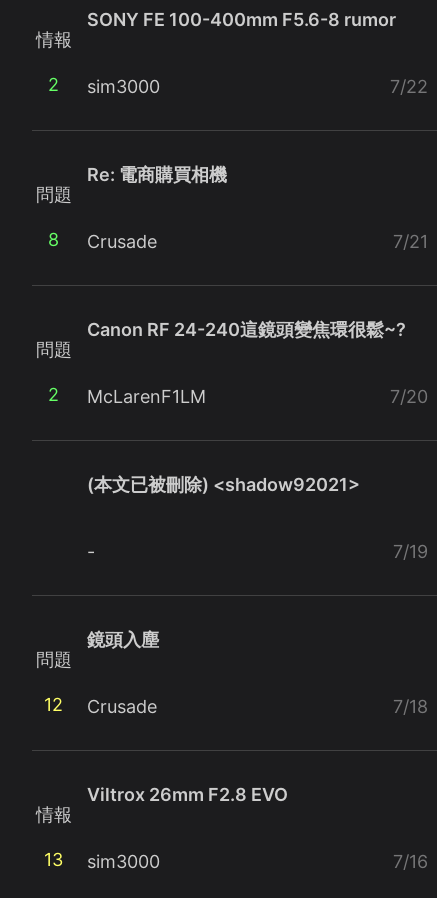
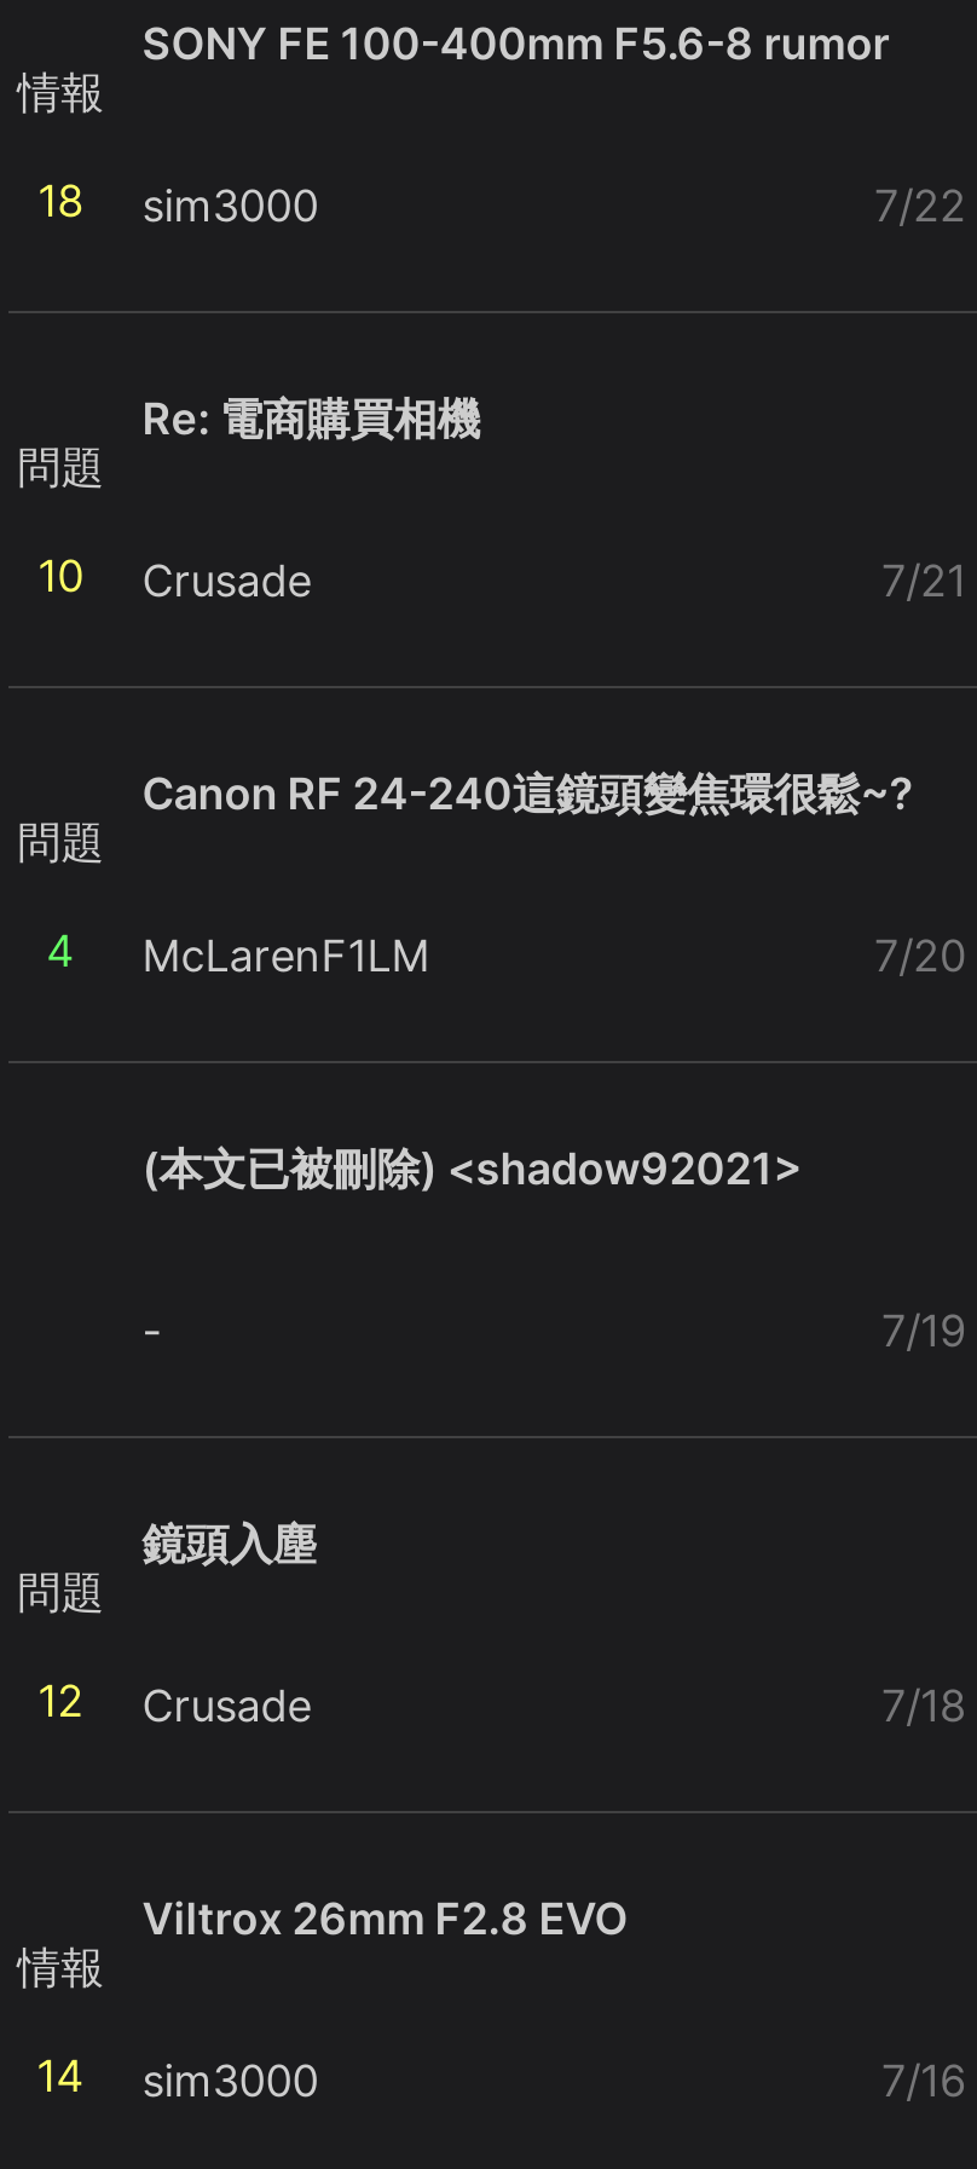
[48,74,160,97] 2 sim3000 -> [38,175,318,231] 18 sim3000
[48,229,157,252] 8 Crusade -> [38,550,311,606] 10 Crusade
[48,384,206,407] 2 McLarenF1LM -> [46,925,430,981] 4 McLarenF1LM
[44,849,160,872] 13 sim3000 -> [37,2050,318,2106] 14 sim3000

